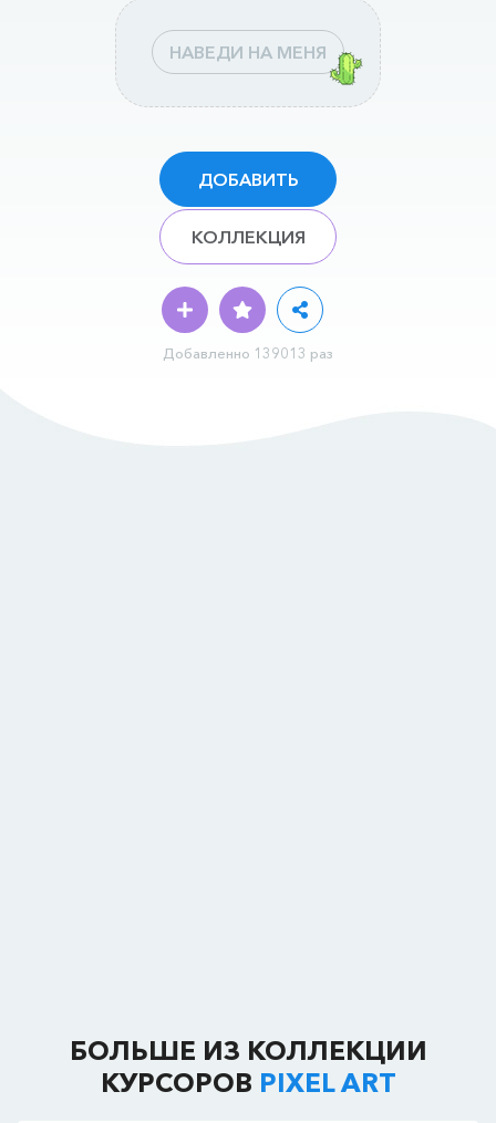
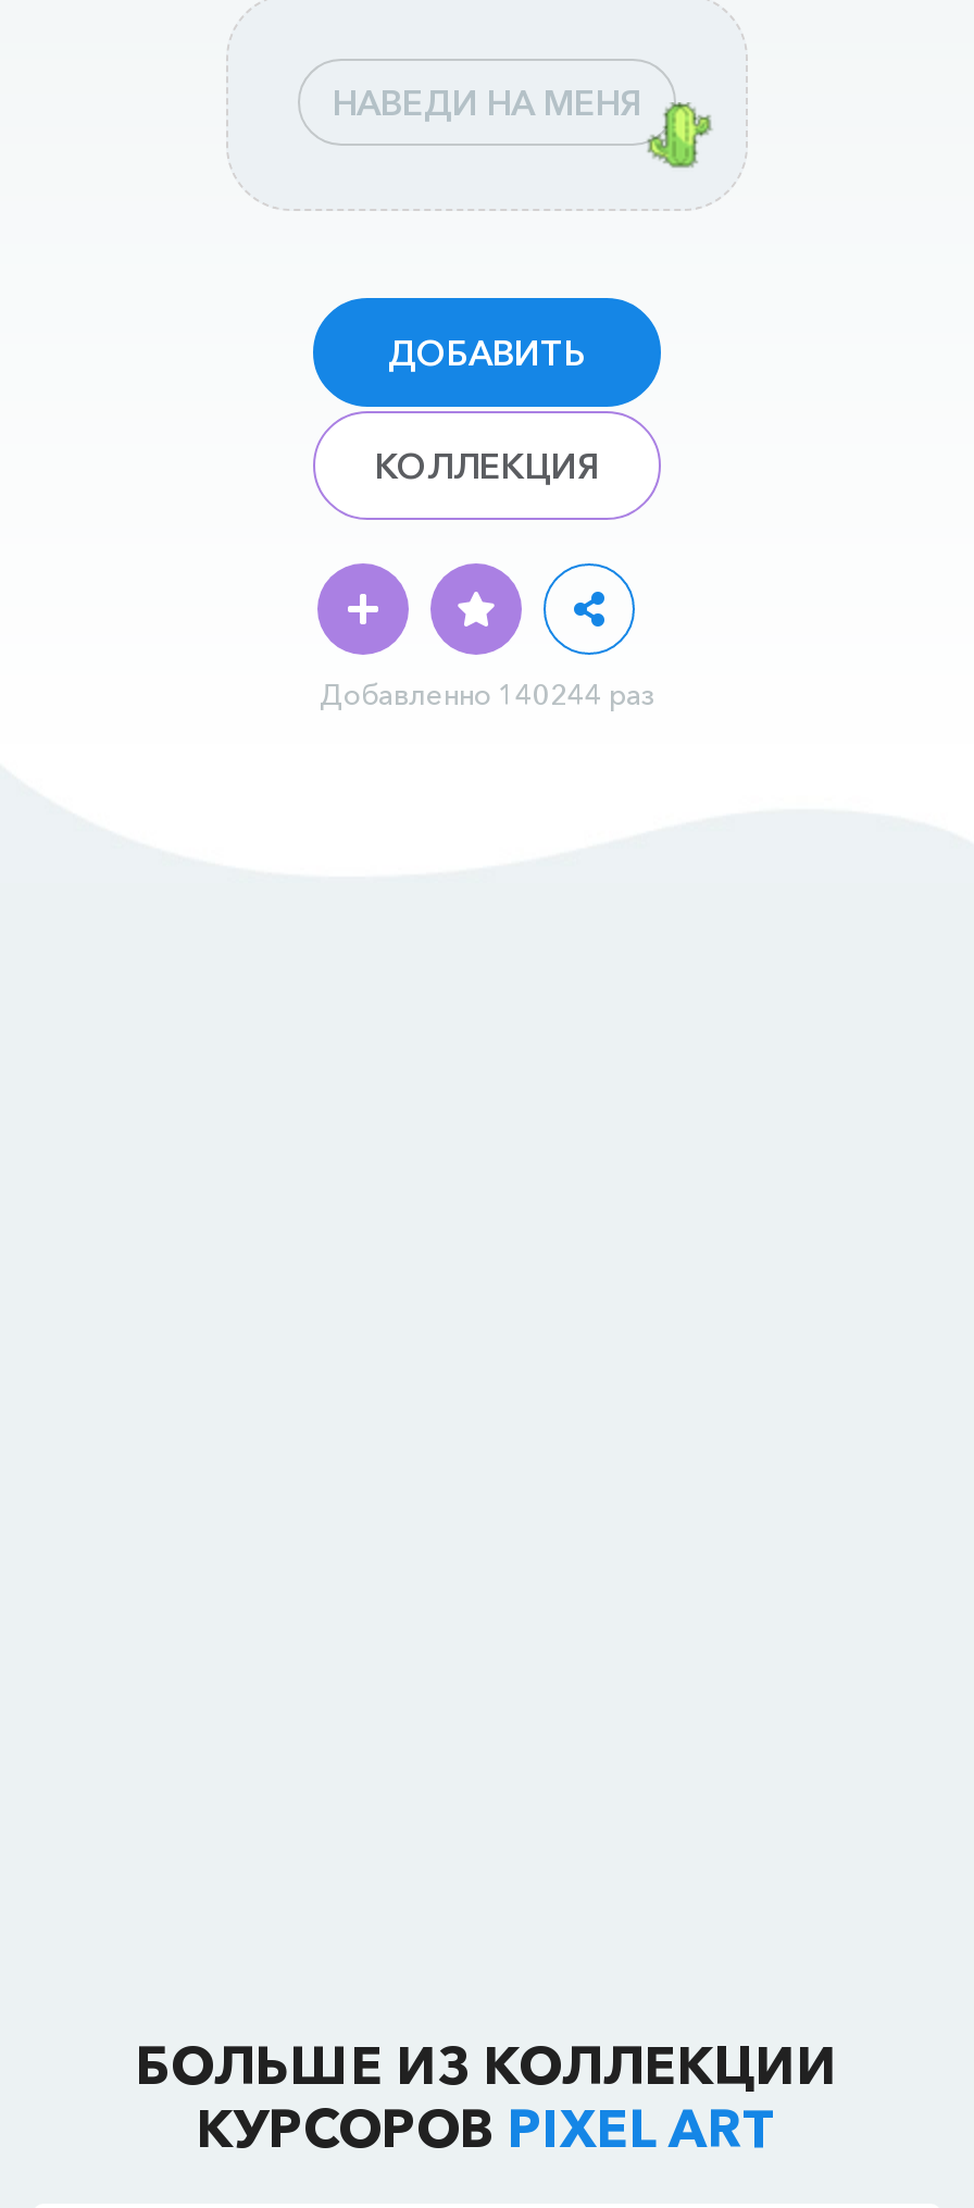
[163,344,333,361] Добавленно 139013 раз -> [320,675,654,710] Добавленно 140244 раз

